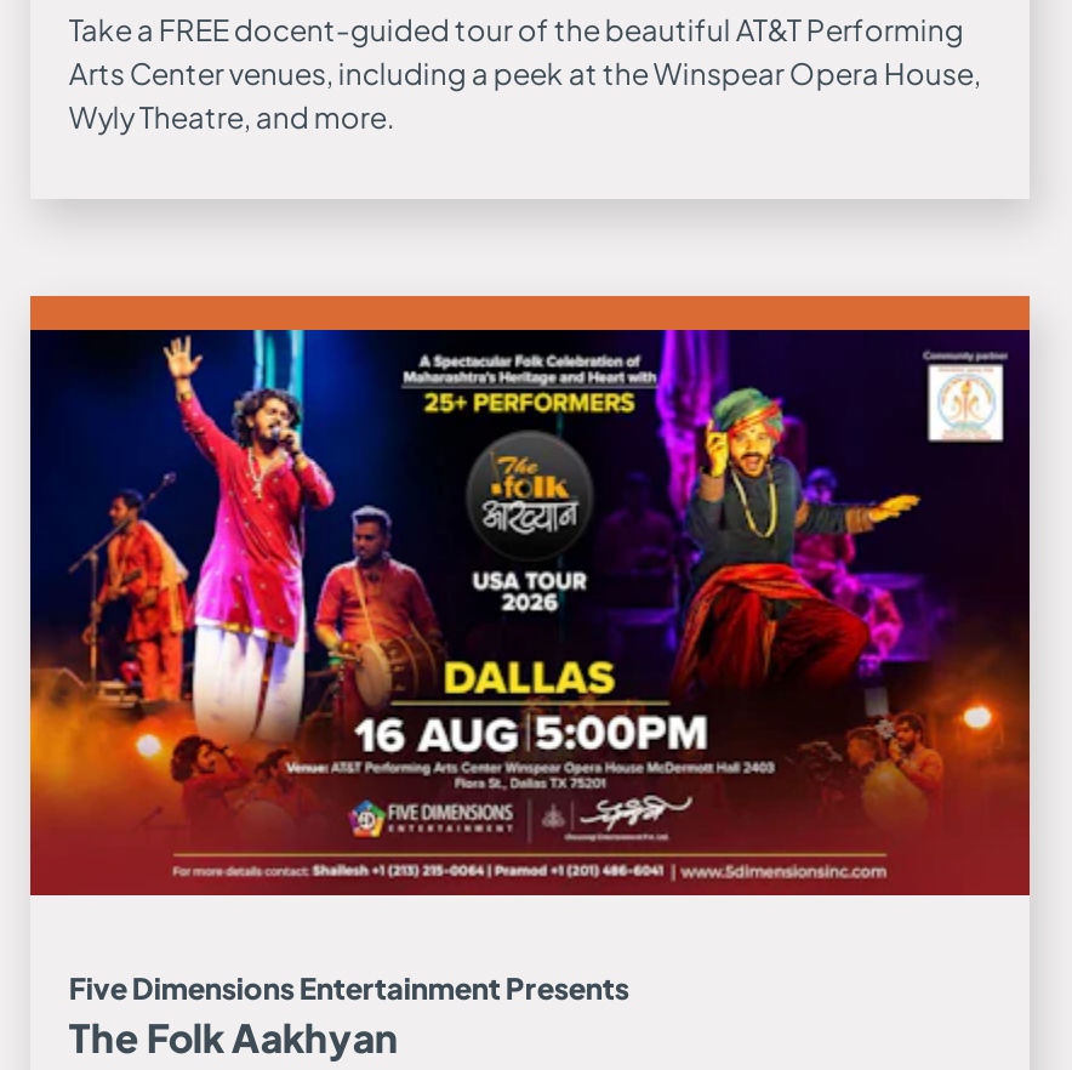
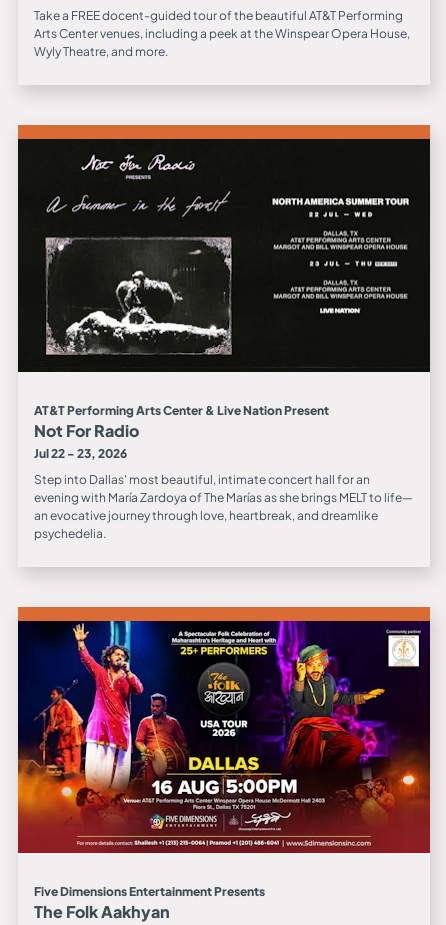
none -> [17,138,431,540] [image] | AT&T Performing Arts Center & Live Nation Present | Not For Radio | Jul 22 - 23, 2026 | Step into Dallas' most beautiful, intimate concert hall for an | evening with María Zardoya of The Marías as she brings MELT to life— | an evocative journey through love, heartbreak, and dreamlike | psychedelia.

